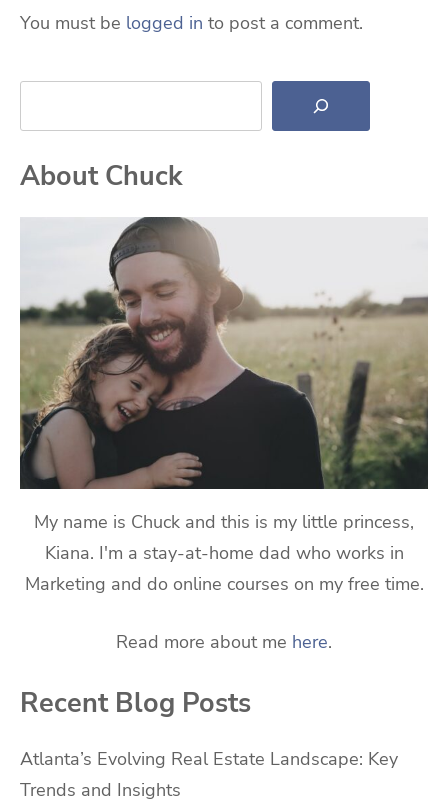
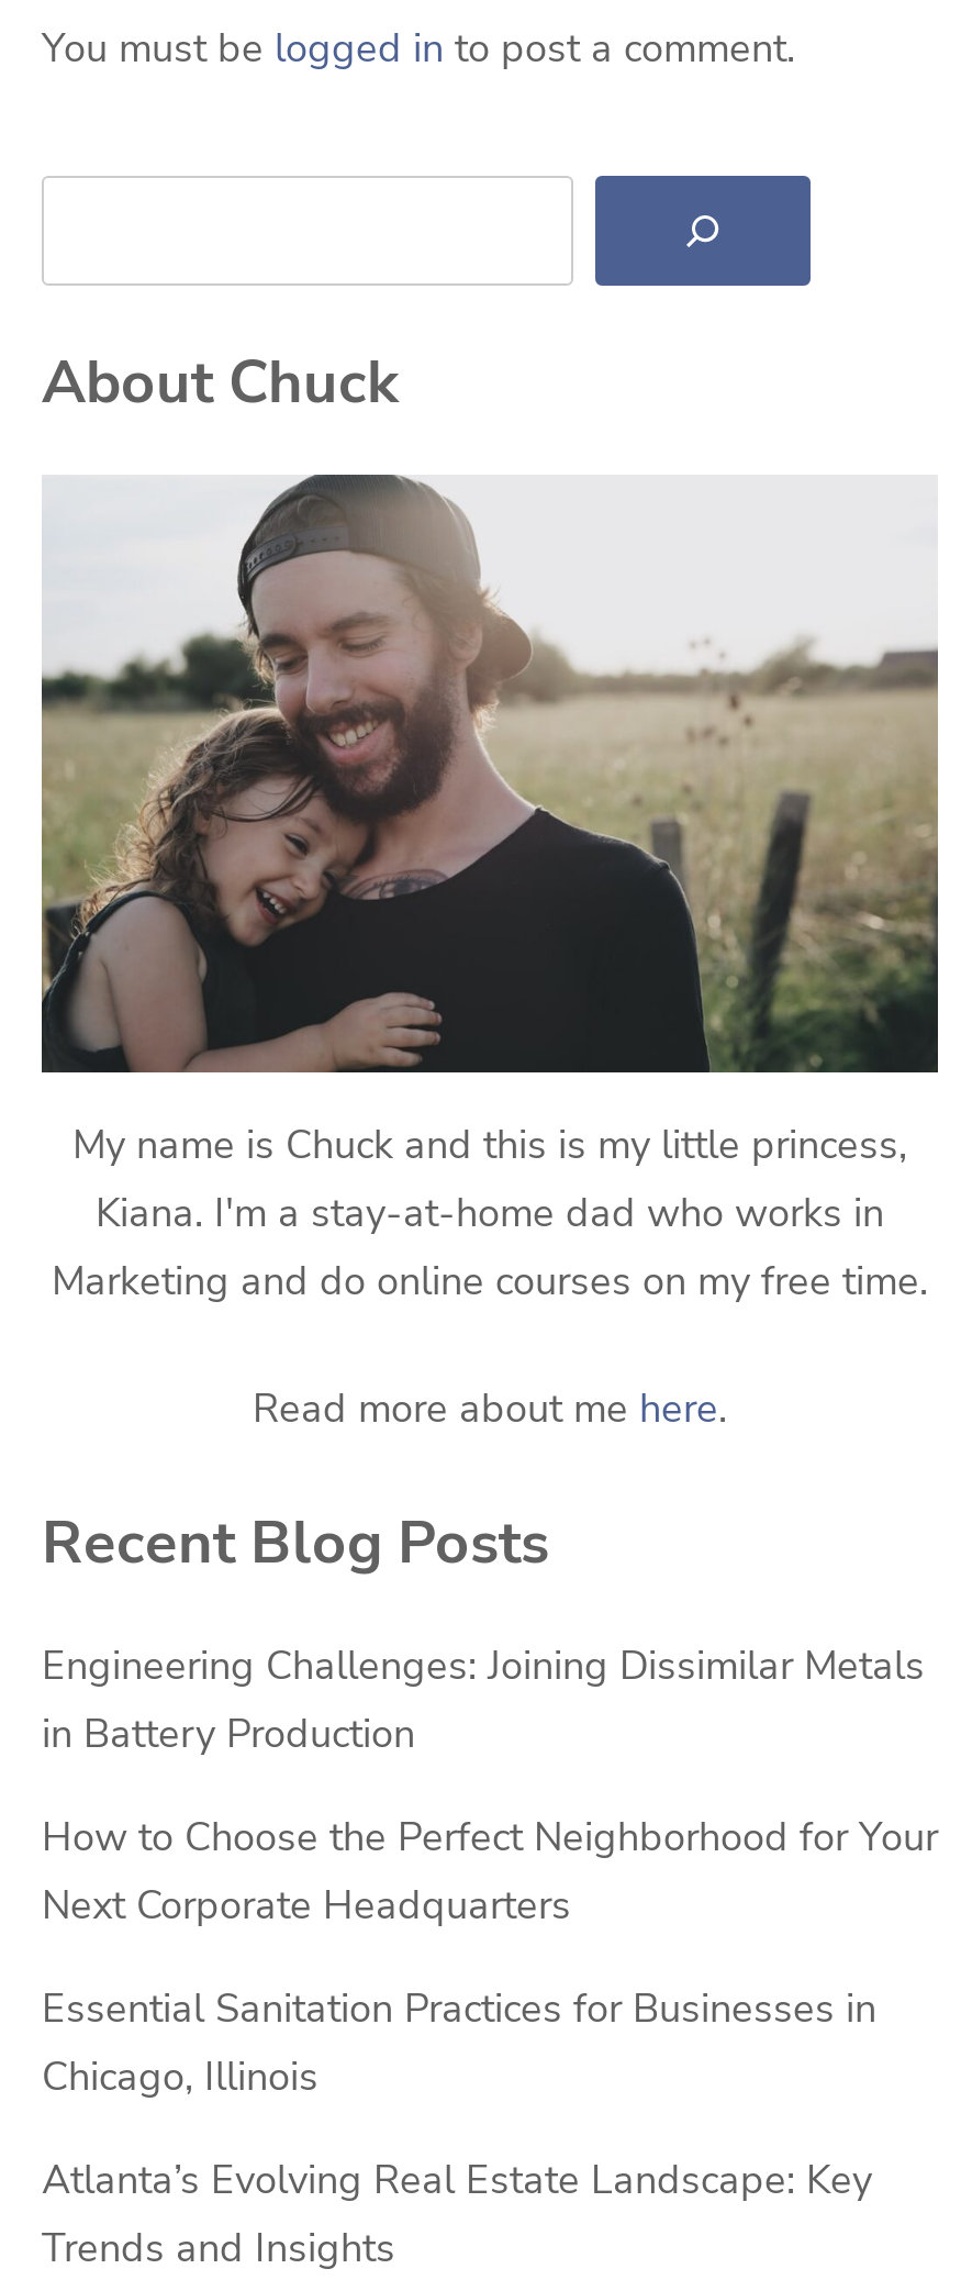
none -> [42,1639,938,2103] Engineering Challenges: Joining Dissimilar Metals | in Battery Production | How to Choose the Perfect Neighborhood for Your | Next Corporate Headquarters | Essential Sanitation Practices for Businesses in | Chicago, Illinois

